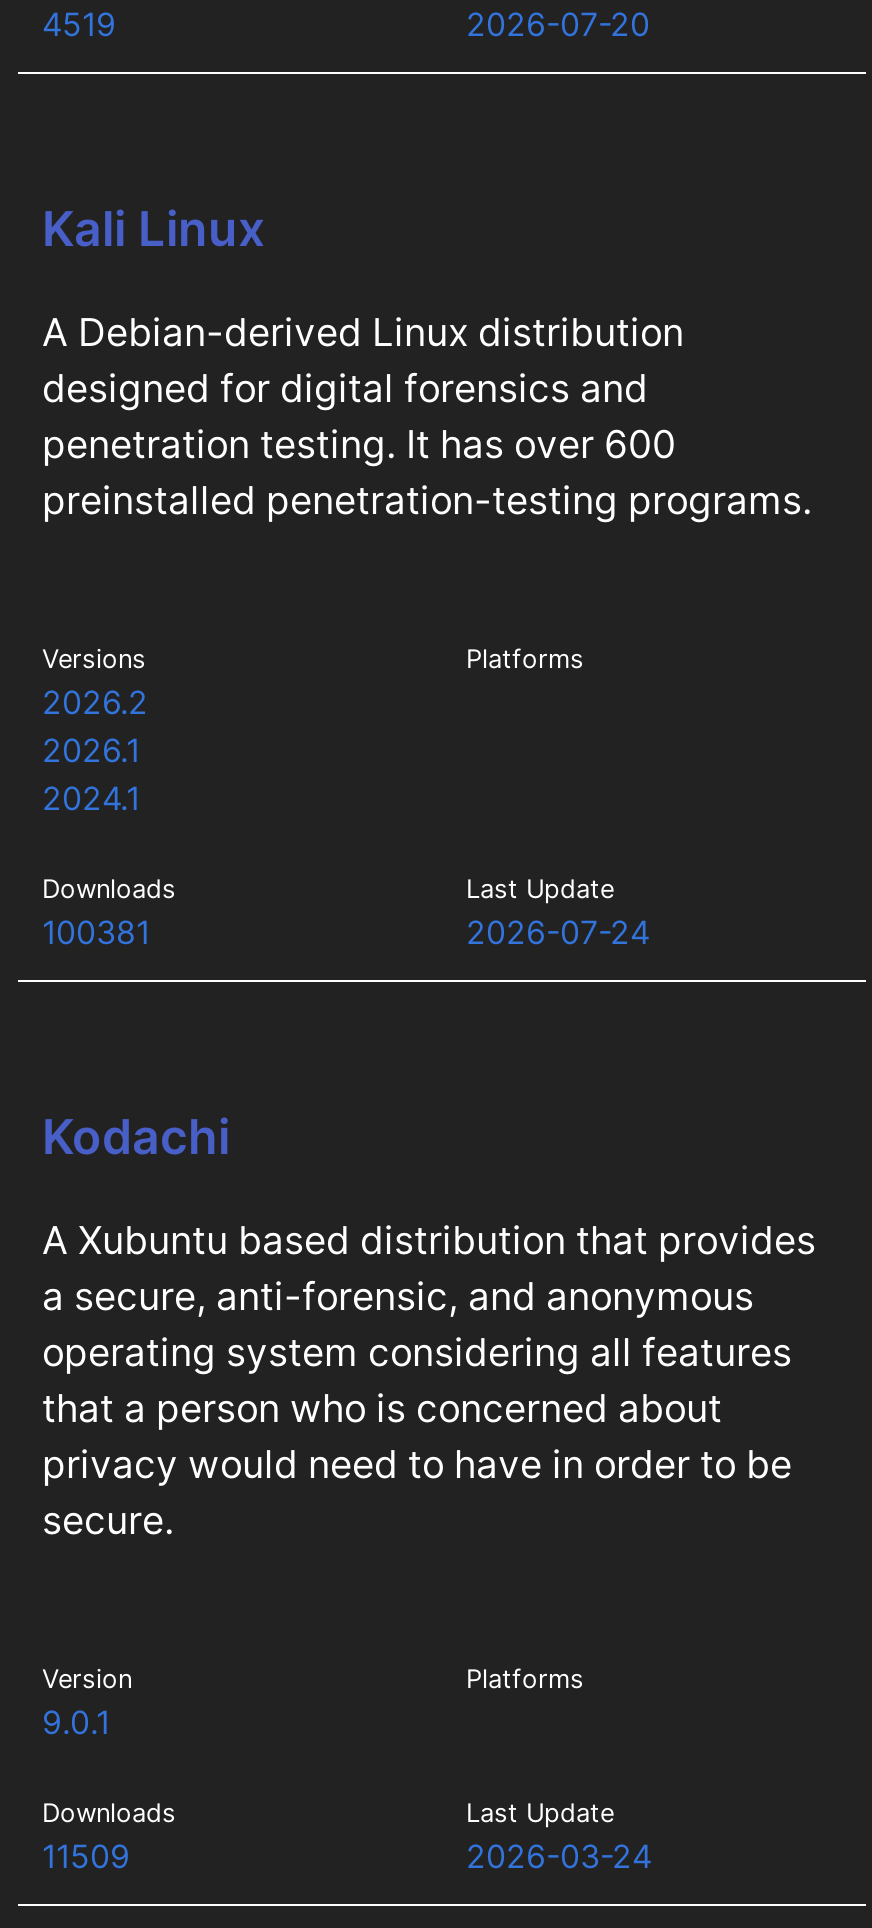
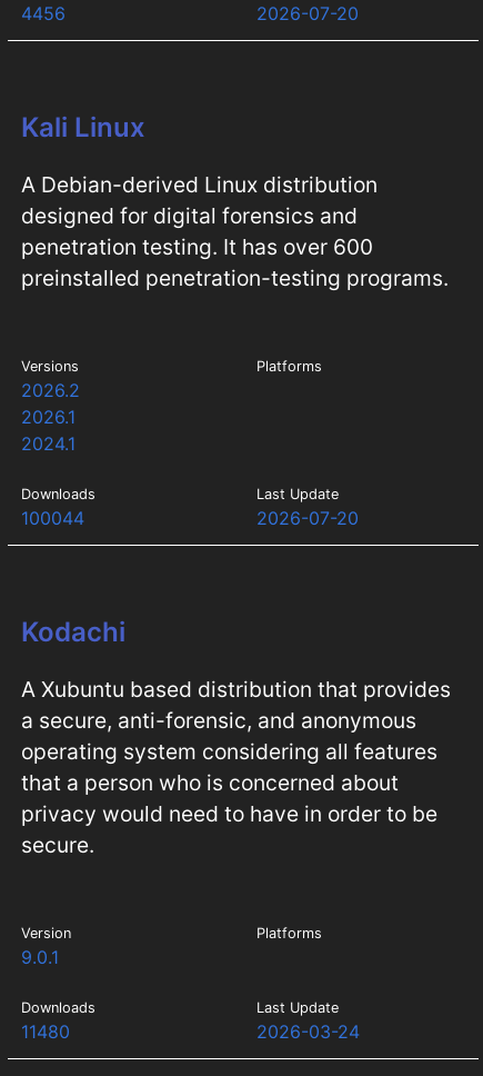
[42,4,116,44] 4519 -> [21,2,66,24] 4456
[42,912,150,952] 100381 -> [21,507,84,529] 100044
[466,912,650,952] 2026-07-24 -> [256,507,359,529] 2026-07-20
[42,1836,130,1876] 11509 -> [21,1020,70,1043] 11480

